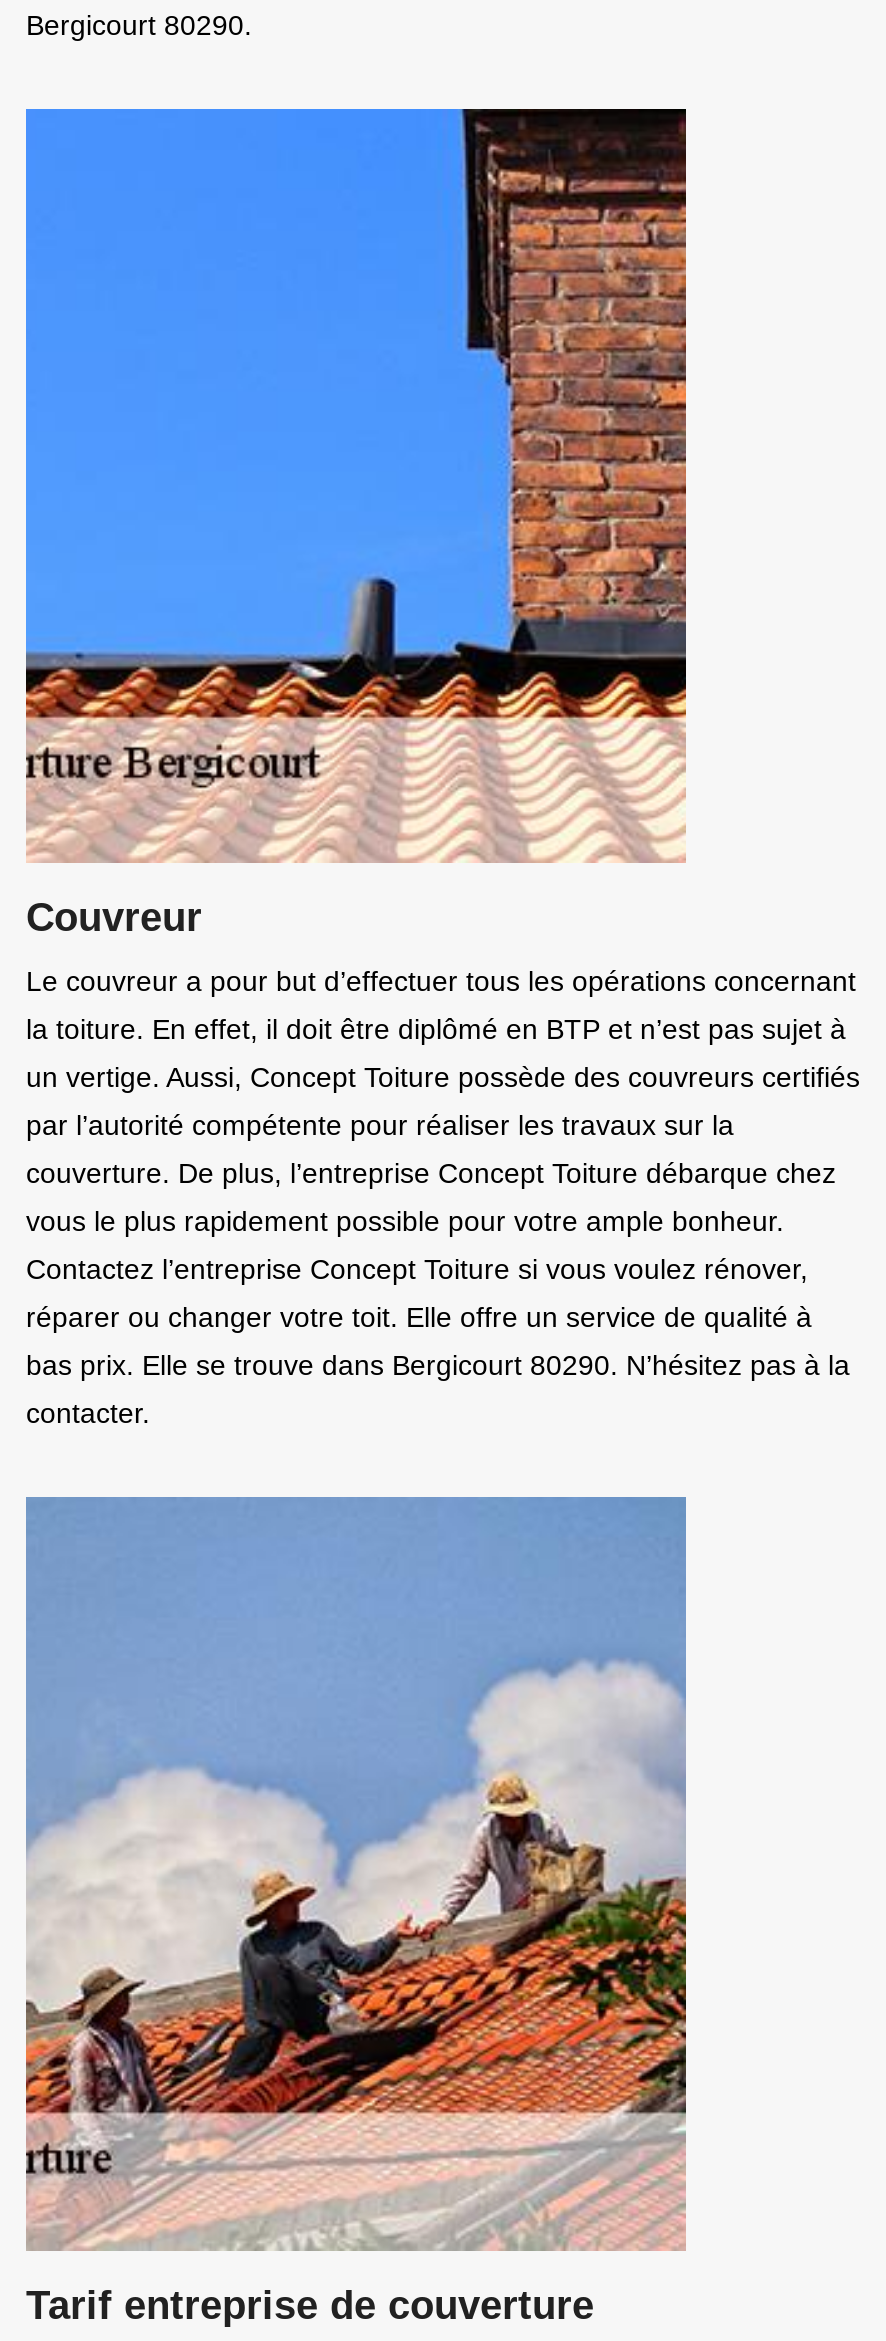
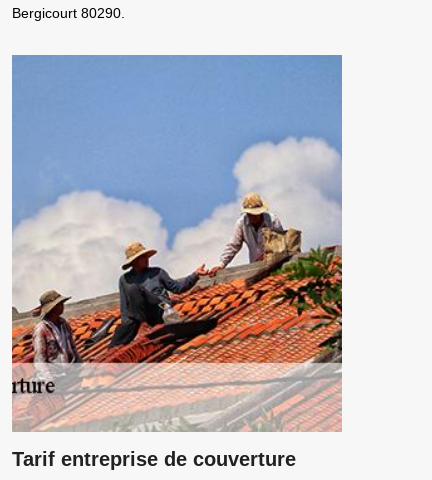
[24,107,860,1429] [image] | Couvreur | Le couvreur a pour but d’effectuer tous les opérations concernant | la toiture. En effet, il doit être diplômé en BTP et n’est pas sujet à | un vertige. Aussi, Concept Toiture possède des couvreurs certifiés | par l’autorité compétente pour réaliser les travaux sur la | couverture. De plus, l’entreprise Concept Toiture débarque chez | vous le plus rapidement possible pour votre ample bonheur. | Contactez l’entreprise Concept Toiture si vous voulez rénover, | réparer ou changer votre toit. Elle offre un service de qualité à | bas prix. Elle se trouve dans Bergicourt 80290. N’hésitez pas à la | contacter. -> none

